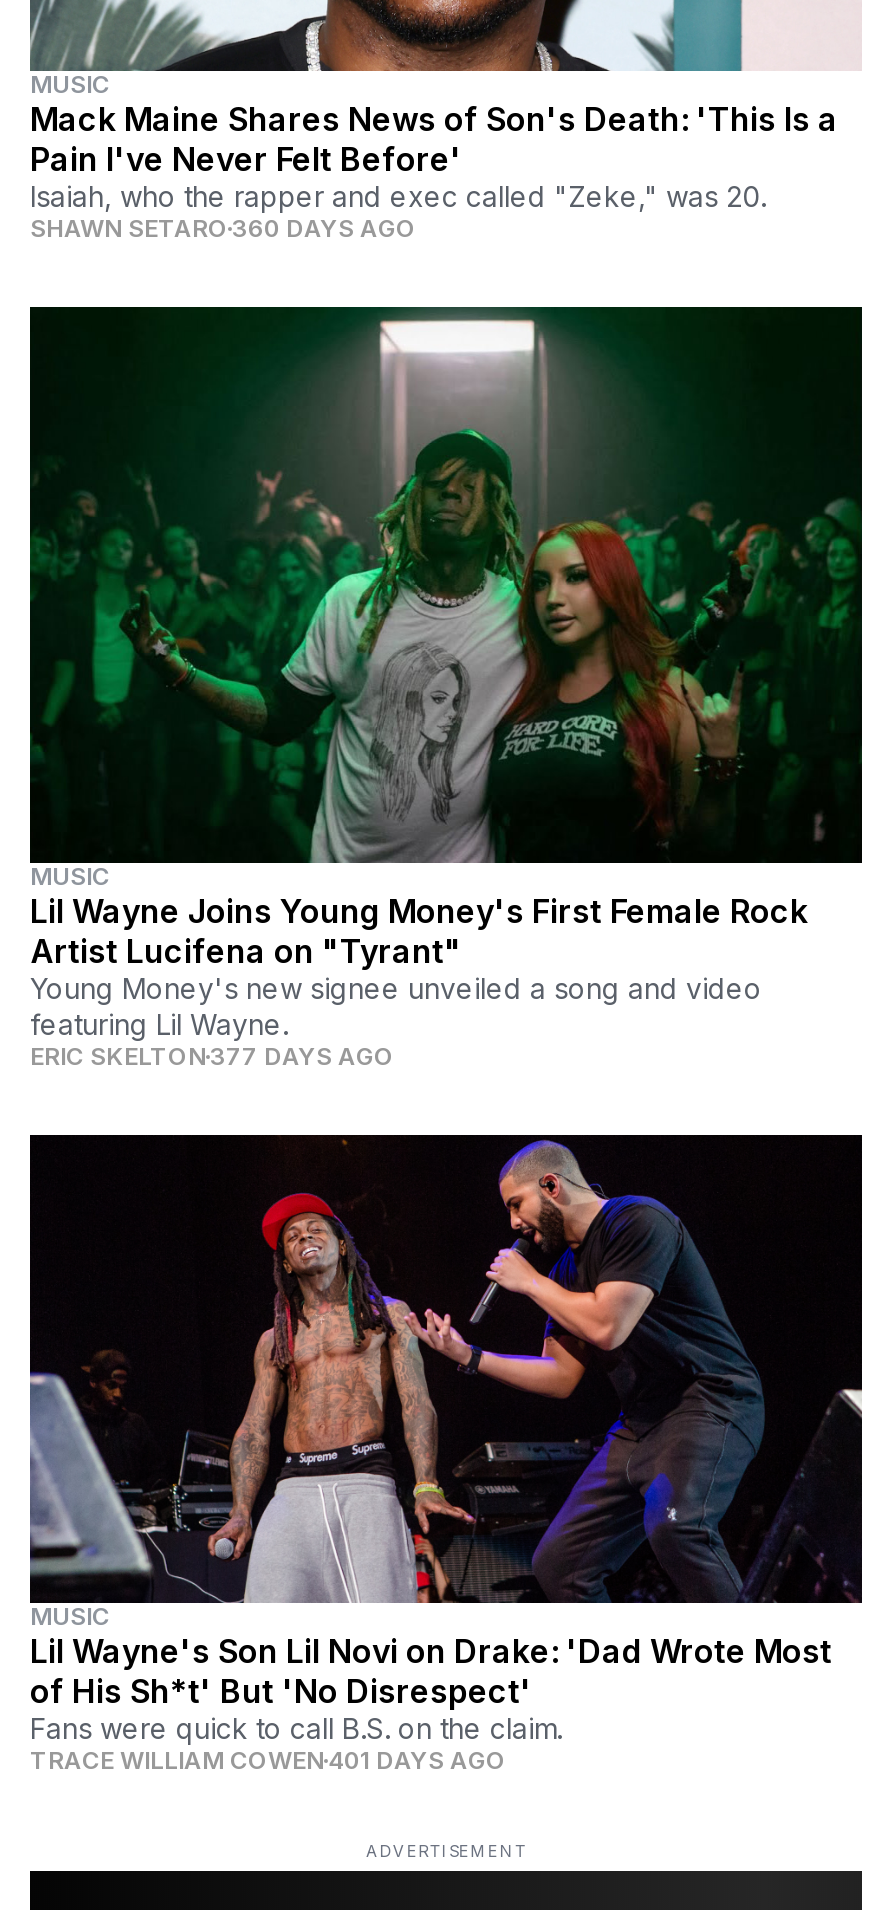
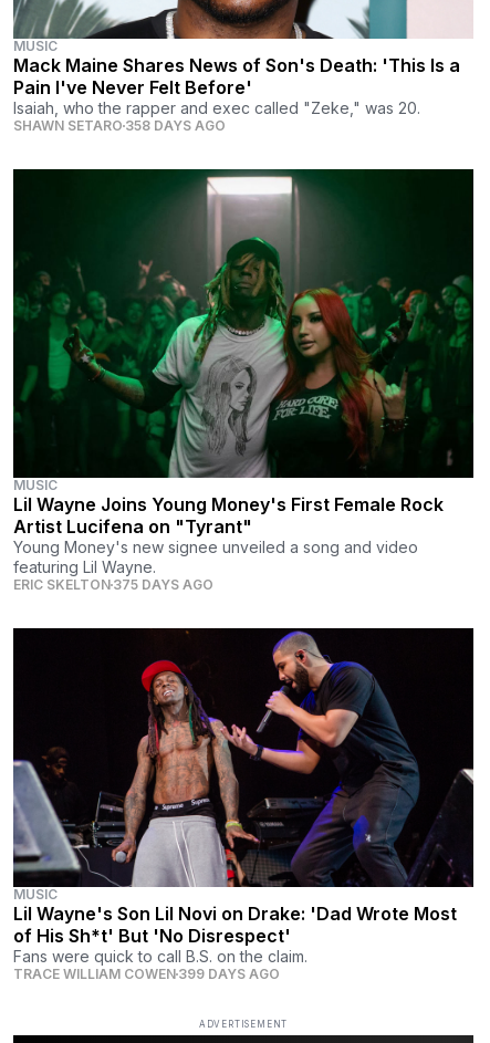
[30,212,416,242] SHAWN SETARO 360 DAYS AGO -> [13,117,226,134] SHAWN SETARO 358 DAYS AGO
[30,1042,394,1072] ERIC SKELTON 377 DAYS AGO -> [13,576,213,593] ERIC SKELTON 375 DAYS AGO
[30,1746,506,1776] TRACE WILLIAM COWEN 401 DAYS AGO -> [13,965,280,982] TRACE WILLIAM COWEN 399 DAYS AGO

